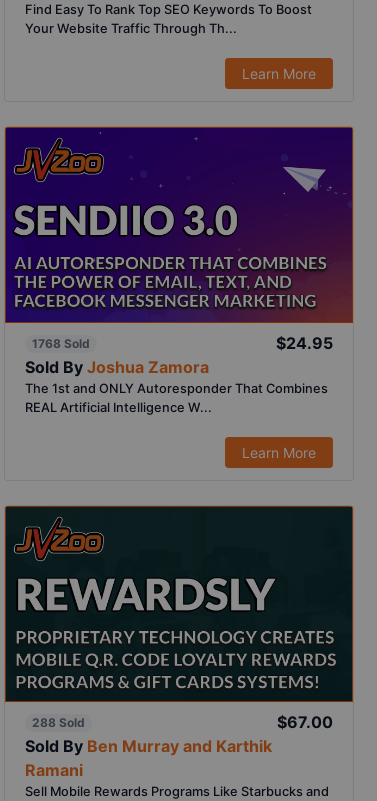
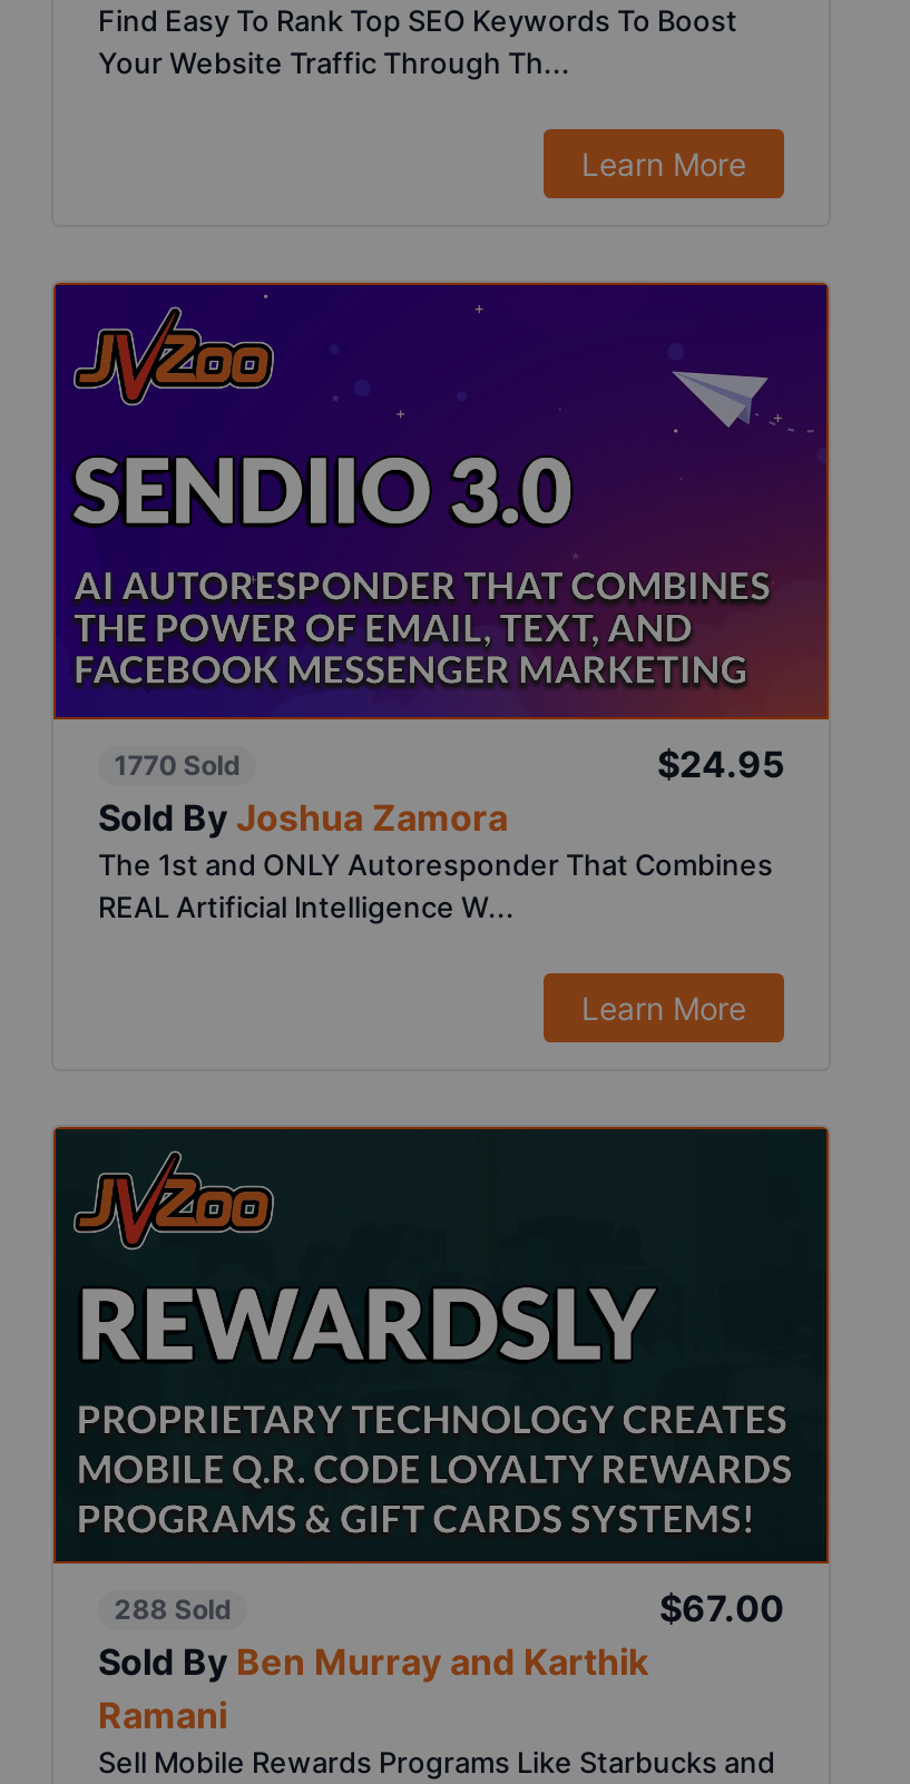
[32,336,90,351] 1768 Sold -> [114,748,241,782] 1770 Sold

